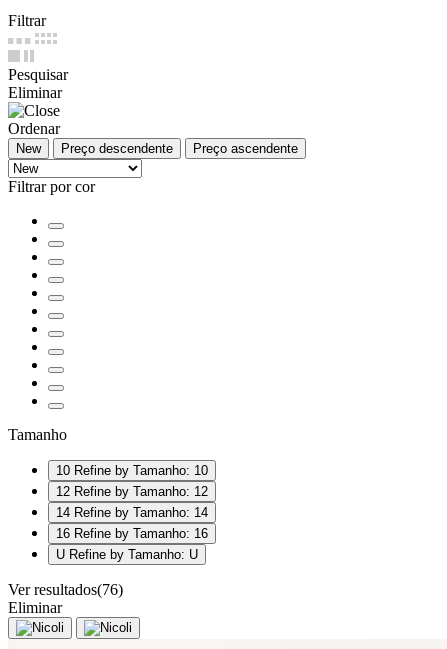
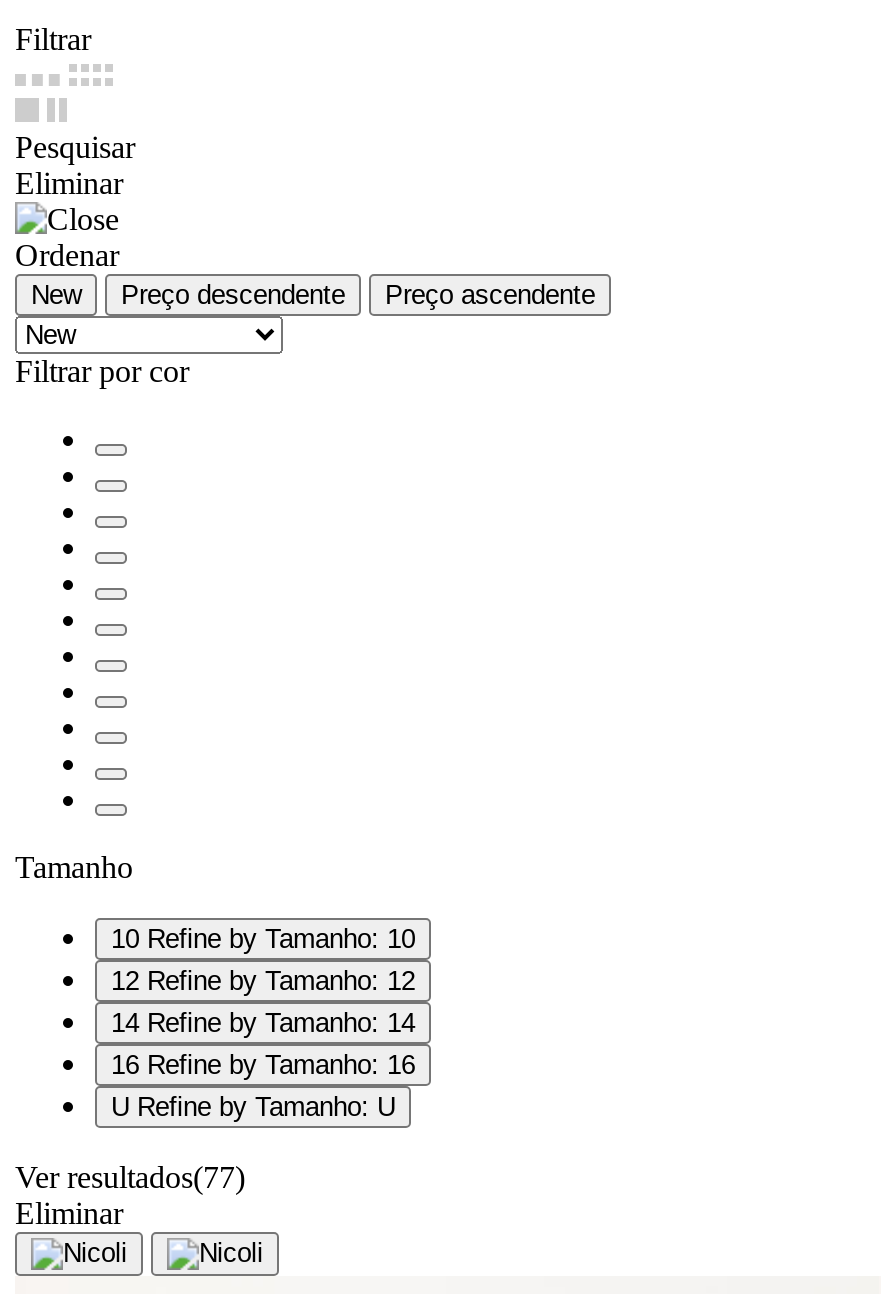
[8,581,123,598] Ver resultados(76) -> [15,1160,245,1194] Ver resultados(77)

